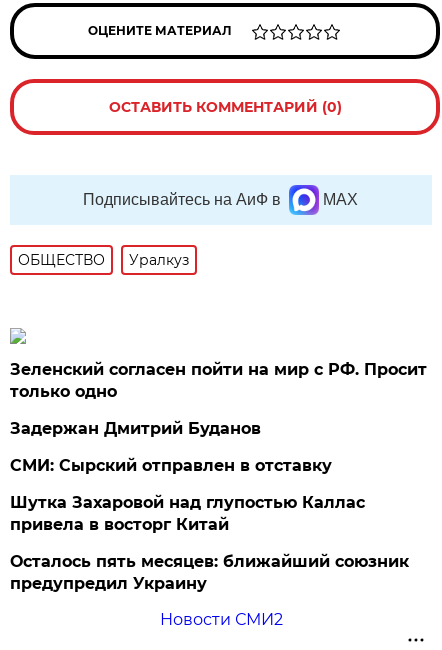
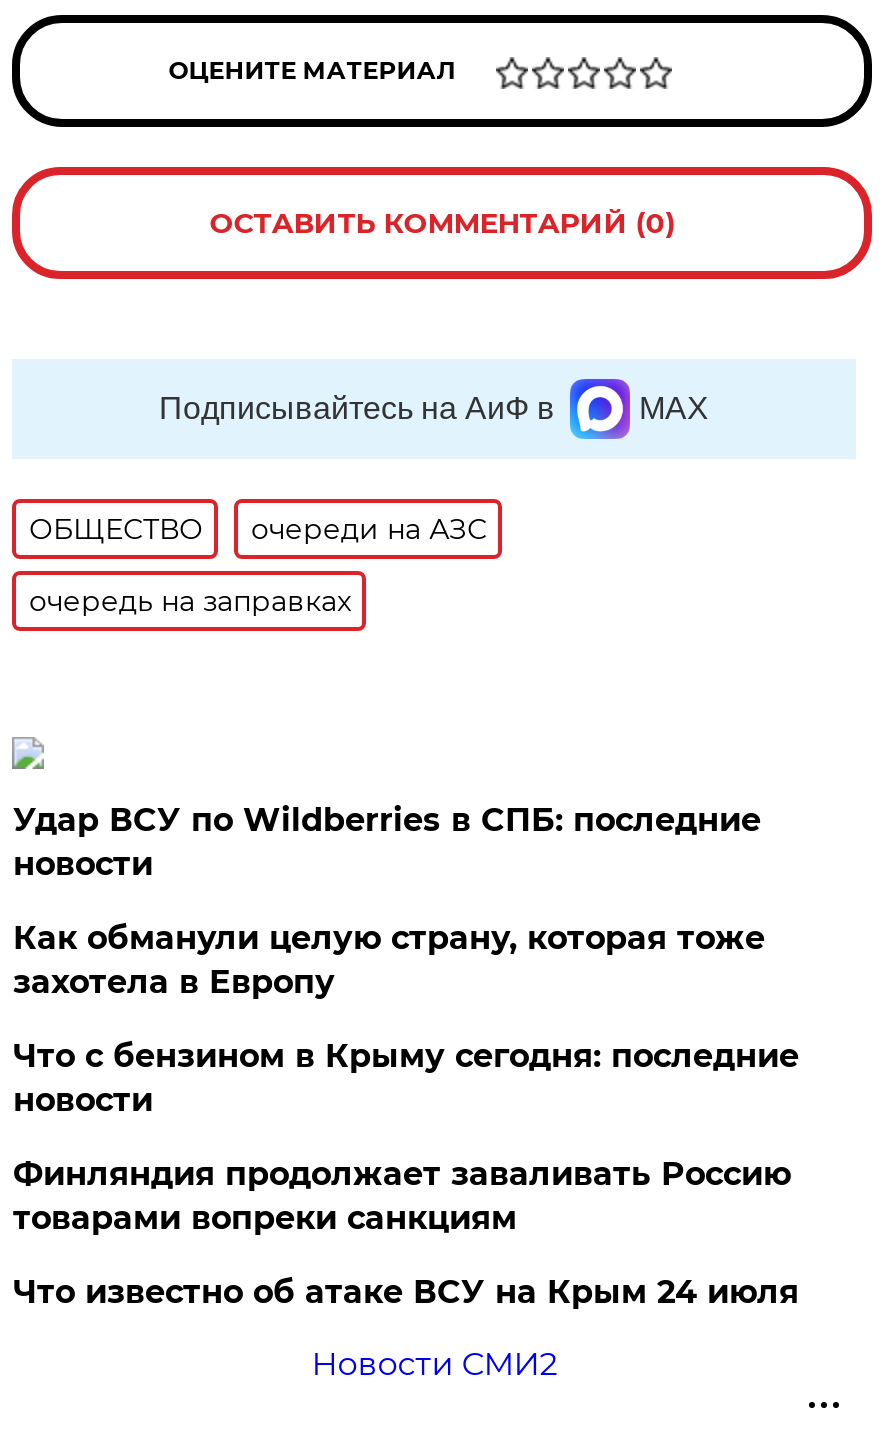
[129,251,189,269] Уралкуз -> [29,511,487,619] очереди на АЗС | очередь на заправках
[10,360,427,593] Зеленский согласен пойти на мир с РФ. Просит | только одно | Задержан Дмитрий Буданов | СМИ: Сырский отправлен в отставку | Шутка Захаровой над глупостью Каллас | привела в восторг Китай | Осталось пять месяцев: ближайший союзник | предупредил Украину -> [13,801,799,1311] Удар ВСУ по Wildberries в СПБ: последние | новости | Как обманули целую страну, которая тоже | захотела в Европу | Что с бензином в Крыму сегодня: последние | новости | Финляндия продолжает заваливать Россию | товарами вопреки санкциям | Что известно об атаке ВСУ на Крым 24 июля

